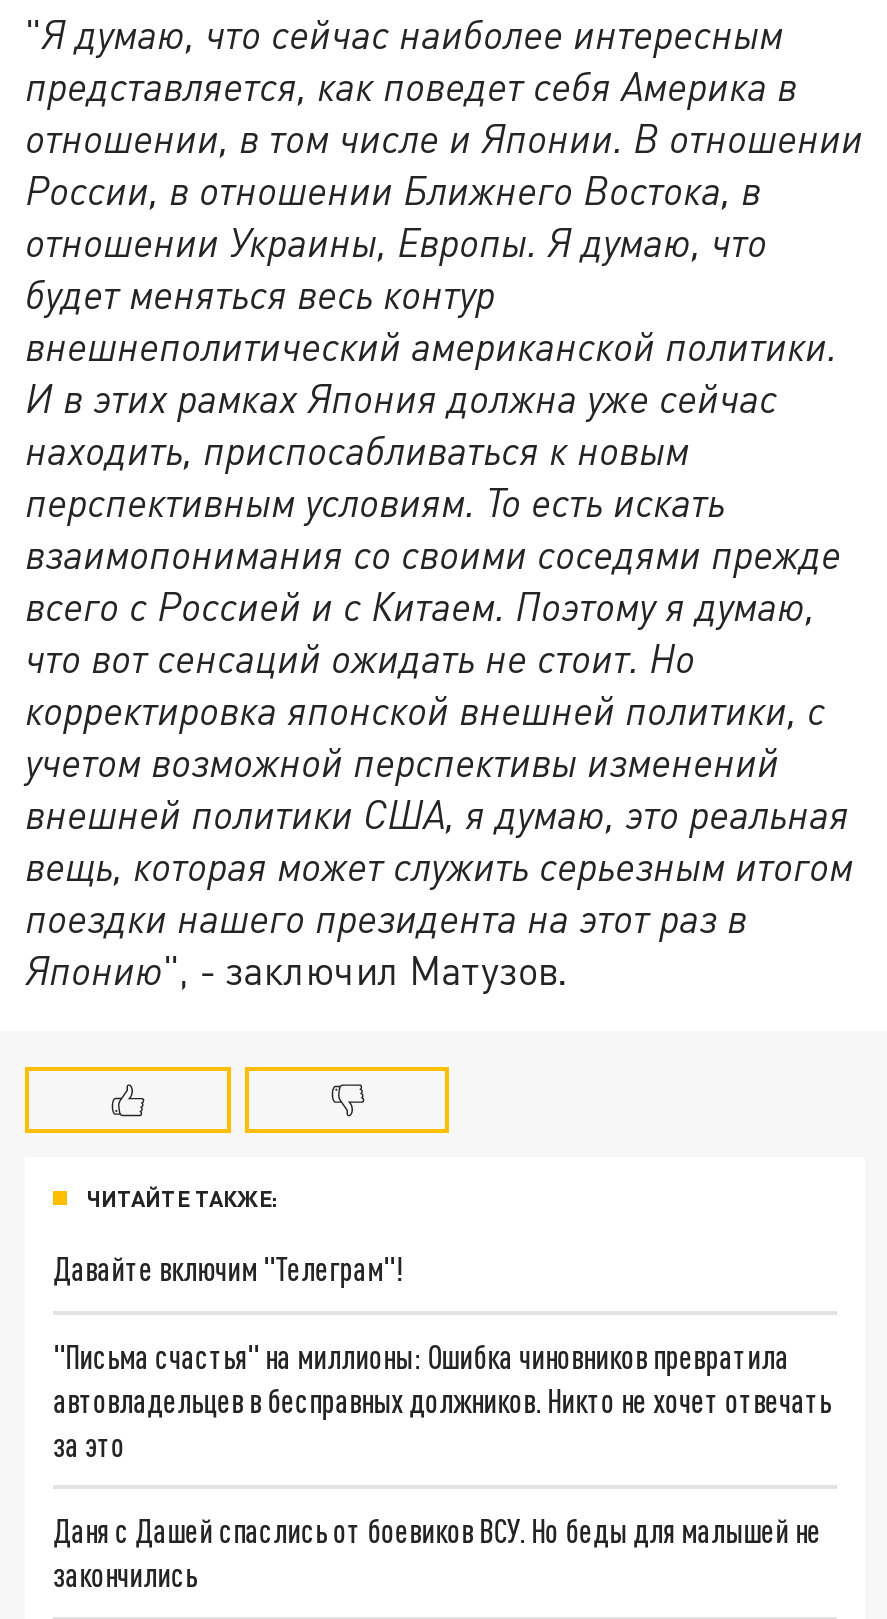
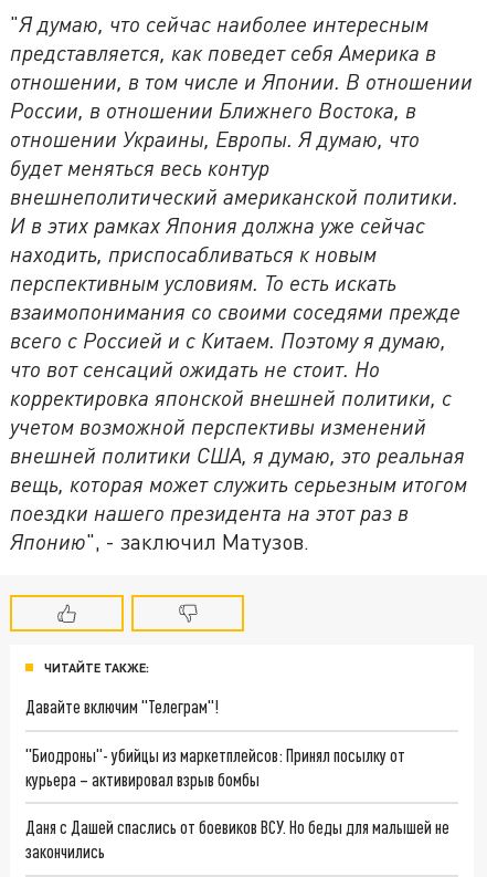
[53,1336,831,1462] "Письма счастья" на миллионы: Ошибка чиновников превратила | автовладельцев в бесправных должников. Никто не хочет отвечать | за это -> [26,744,405,789] "Биодроны"- убийцы из маркетплейсов: Принял посылку от | курьера – активировал взрыв бомбы

